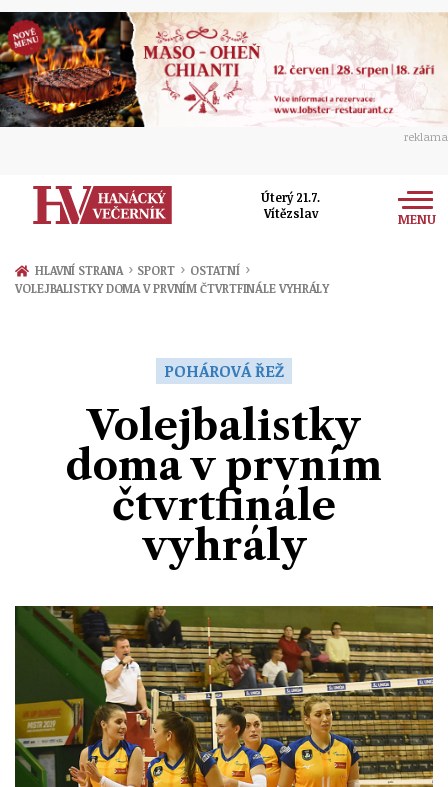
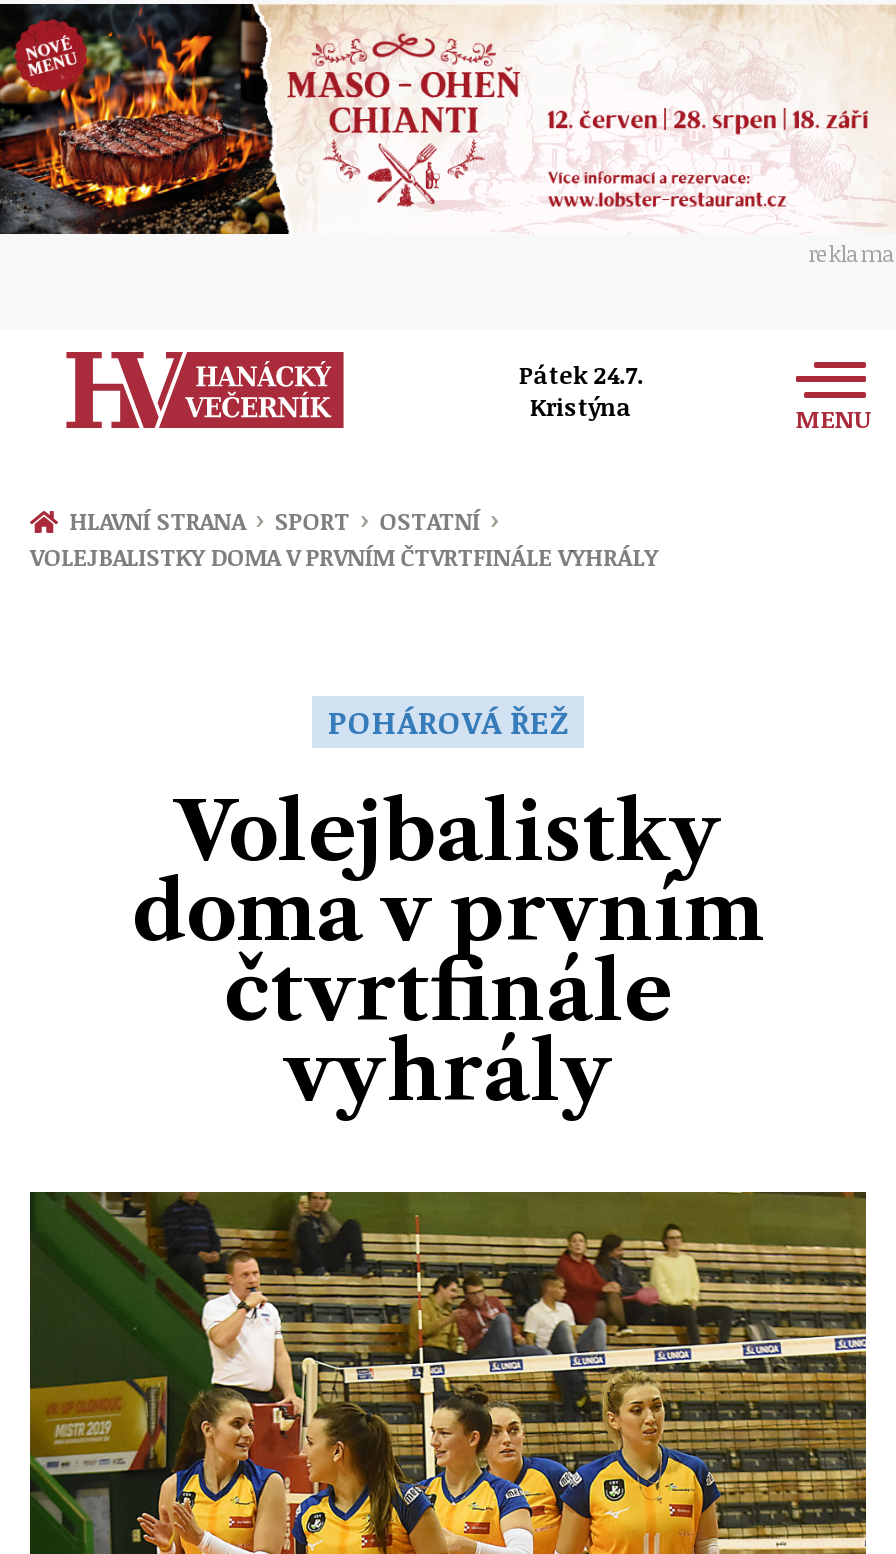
[261,189,320,221] Úterý 21.7. | Vítězslav -> [519,359,643,423] Pátek 24.7. | Kristýna

